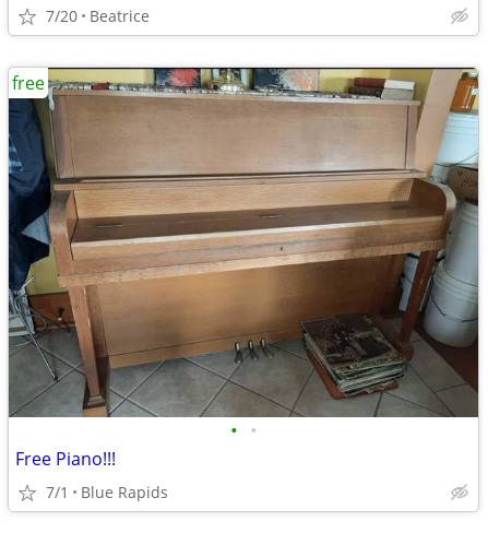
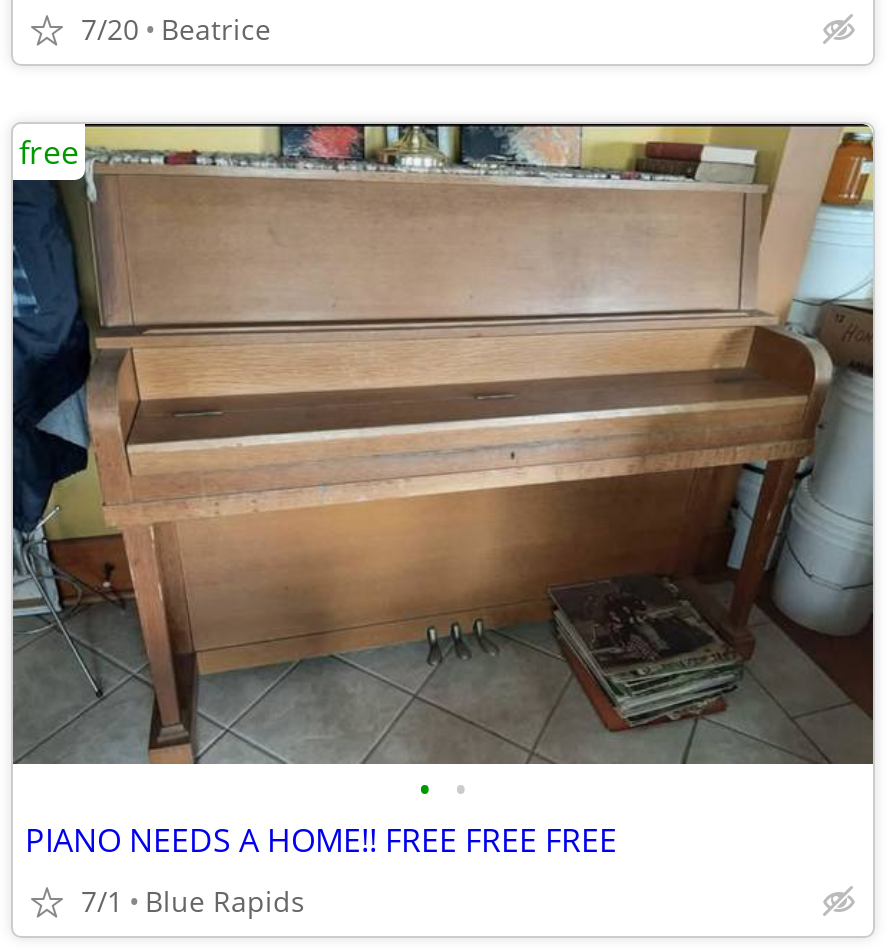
[15,447,116,471] Free Piano!!! -> [25,818,617,862] PIANO NEEDS A HOME!! FREE FREE FREE

